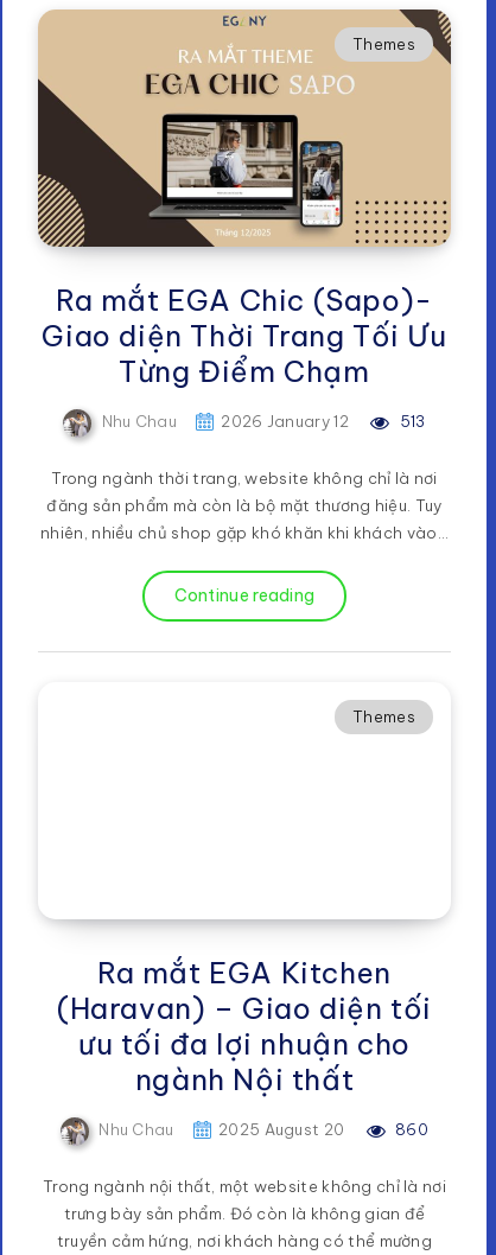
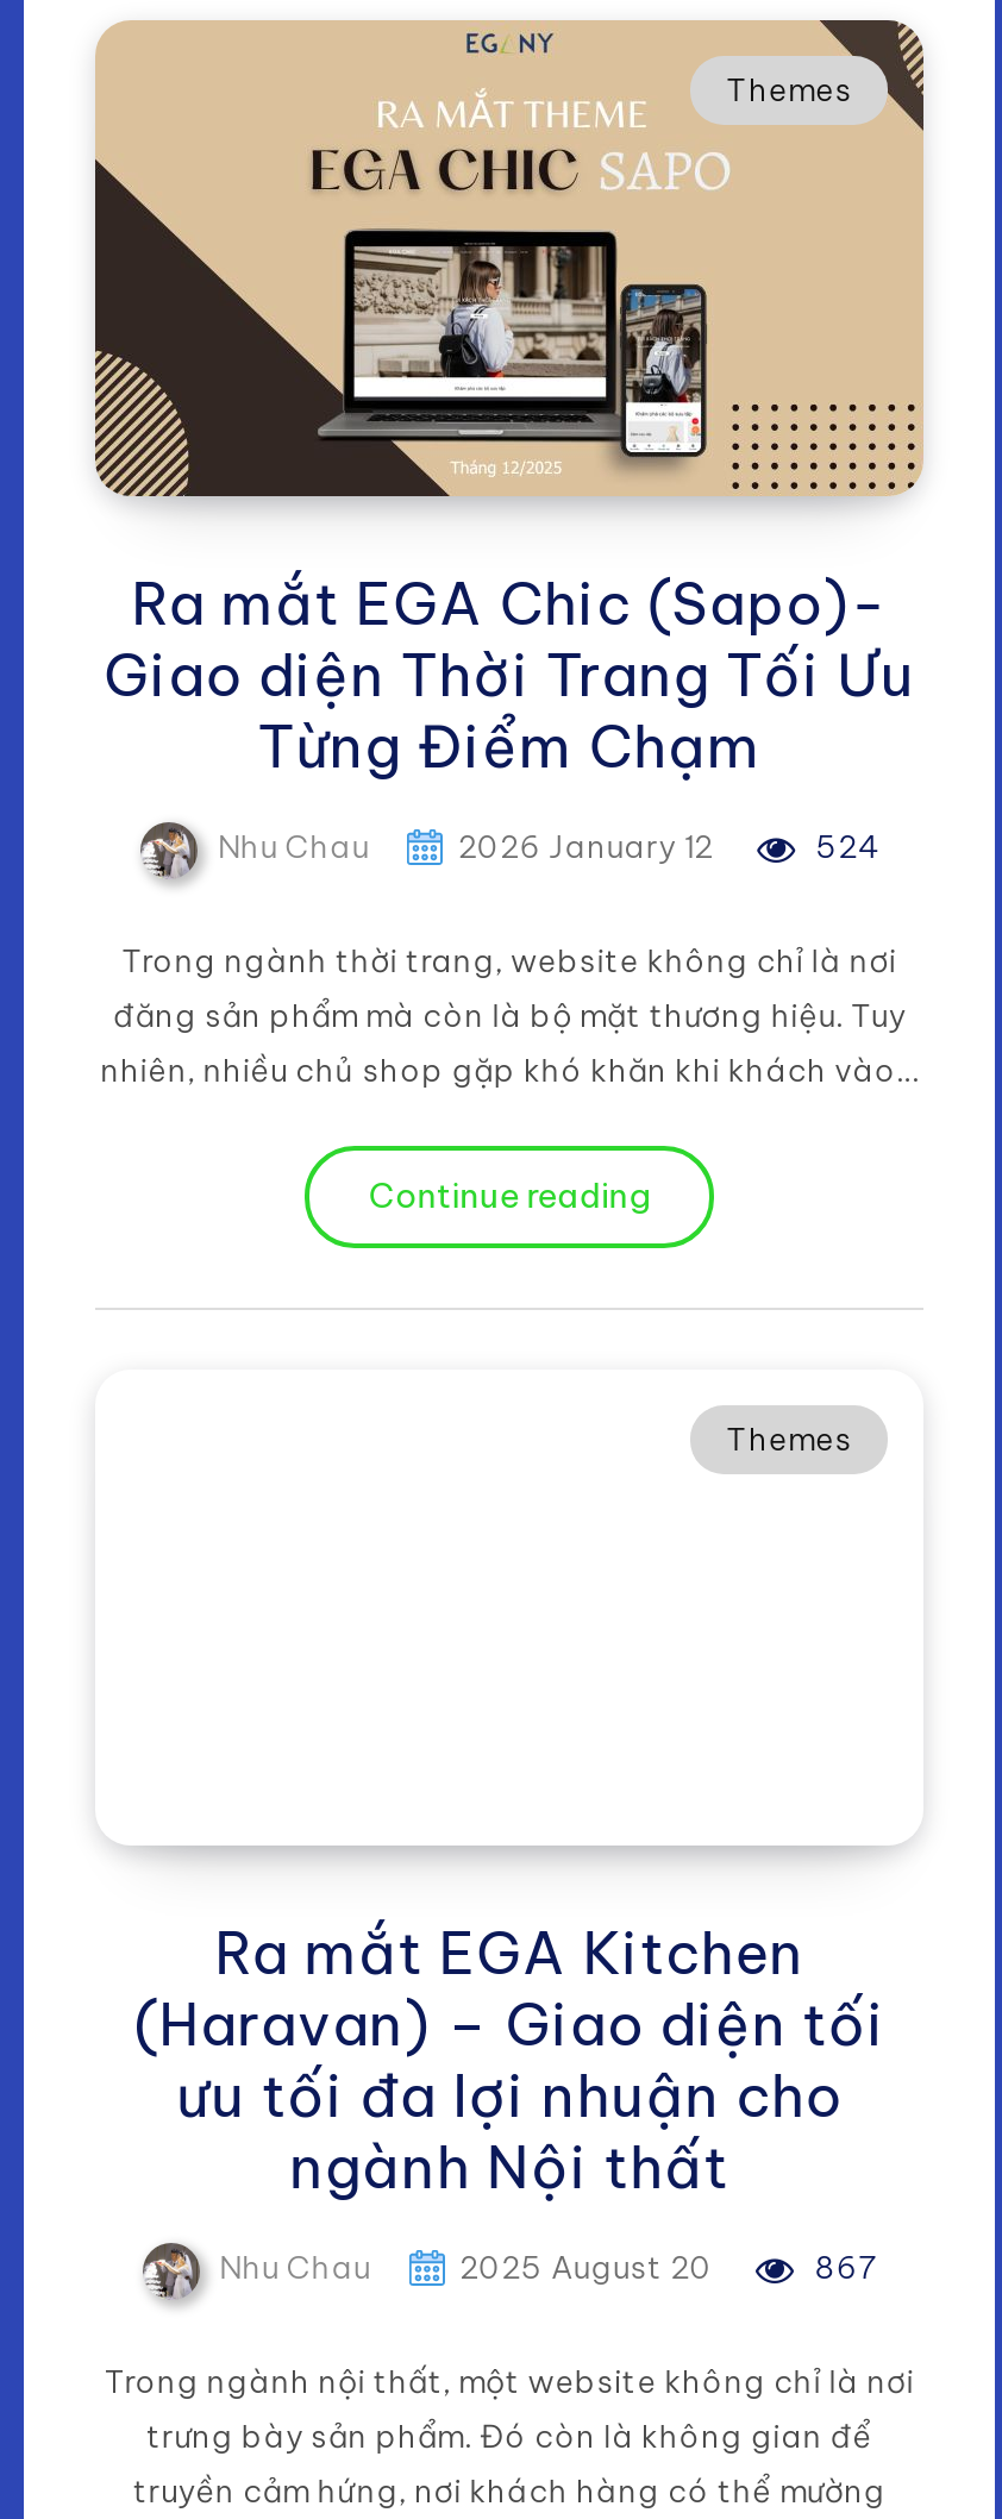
[396,412,426,431] 513 -> [808,827,878,865] 524
[391,1120,428,1139] 860 -> [806,2248,876,2286] 867

